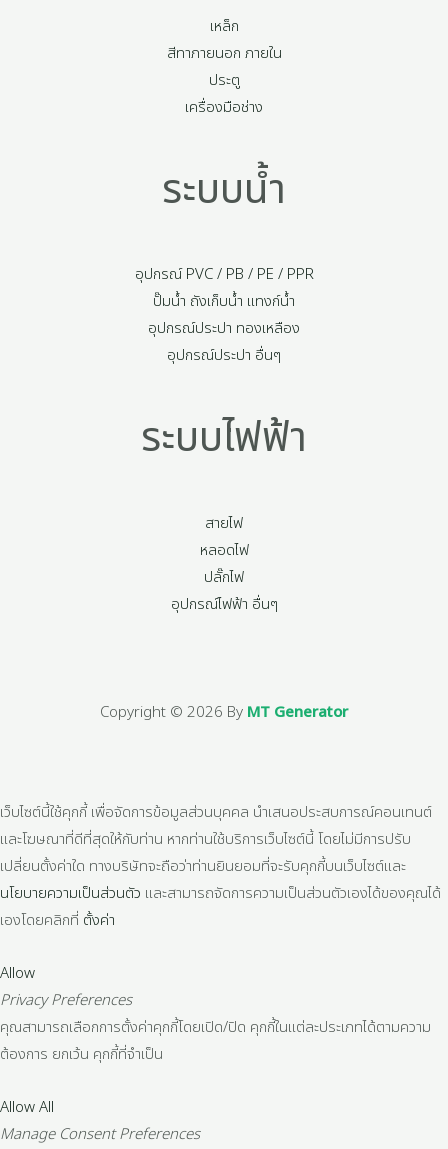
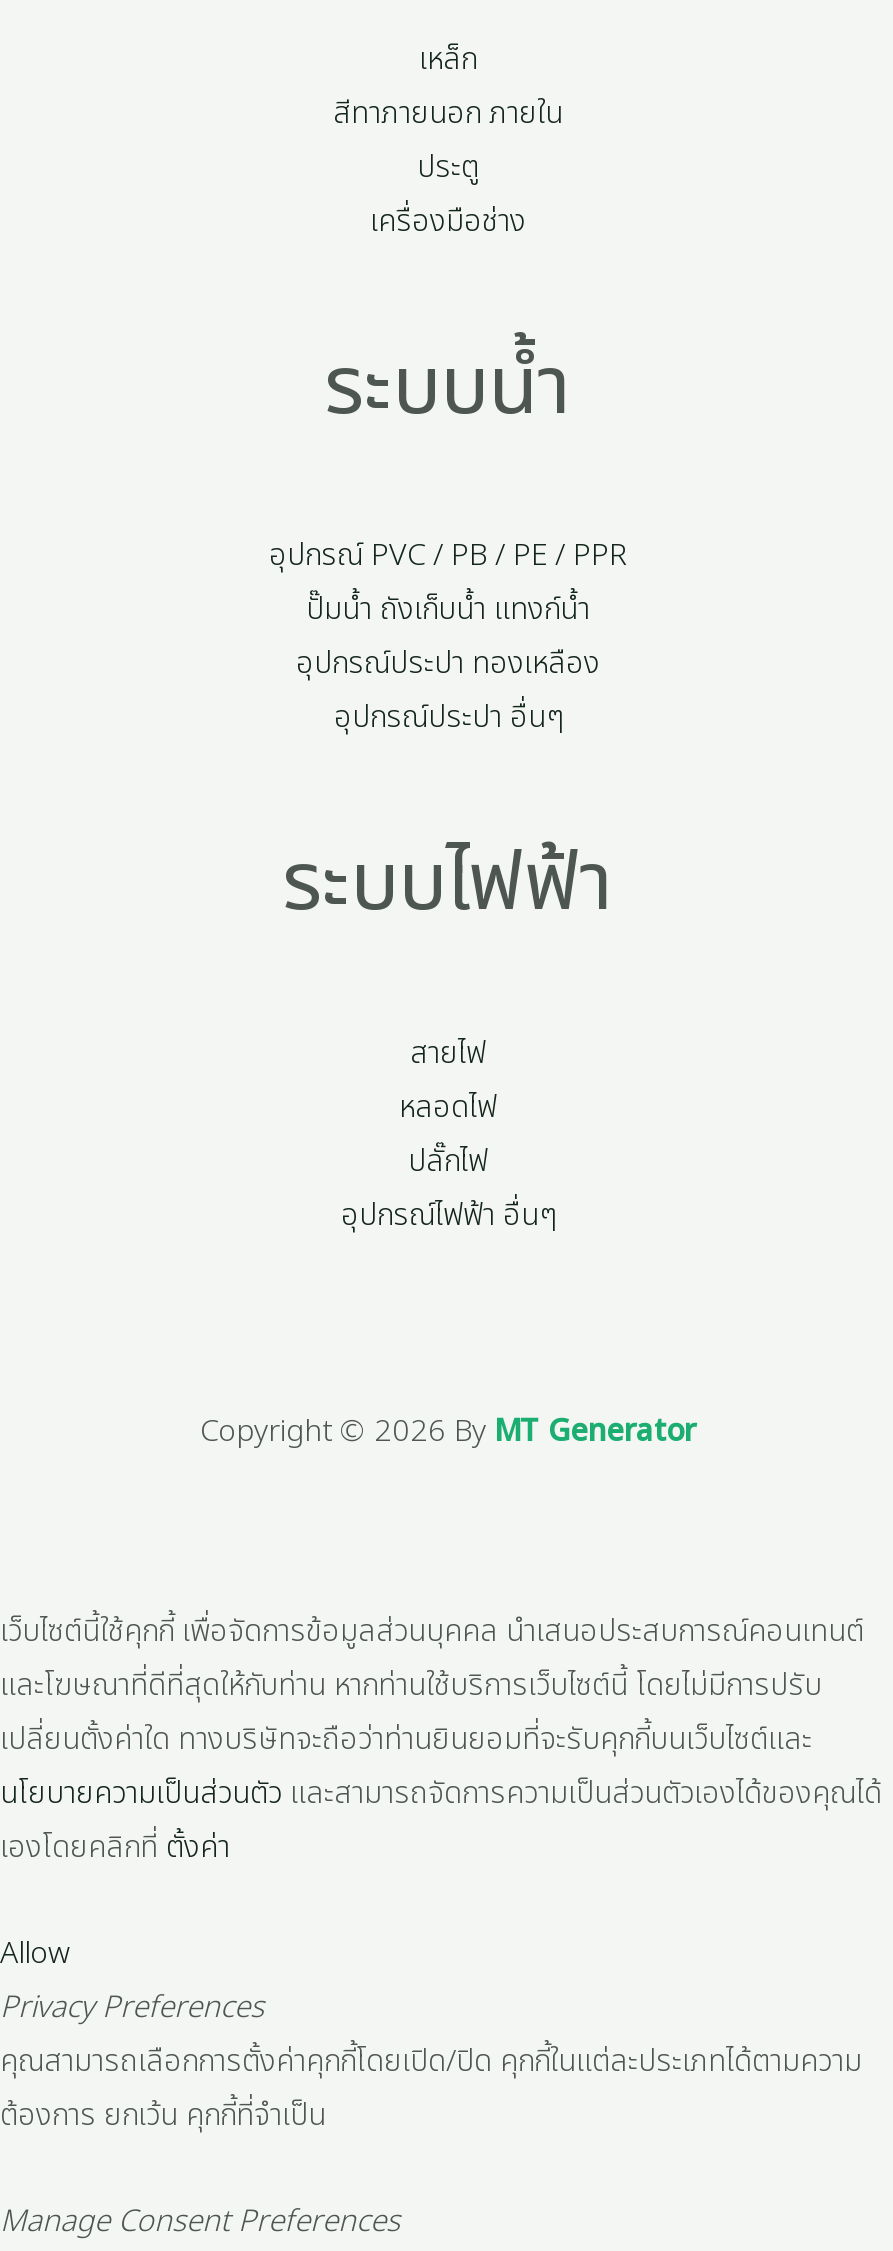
[0,1096,54,1119] Allow All -> none

